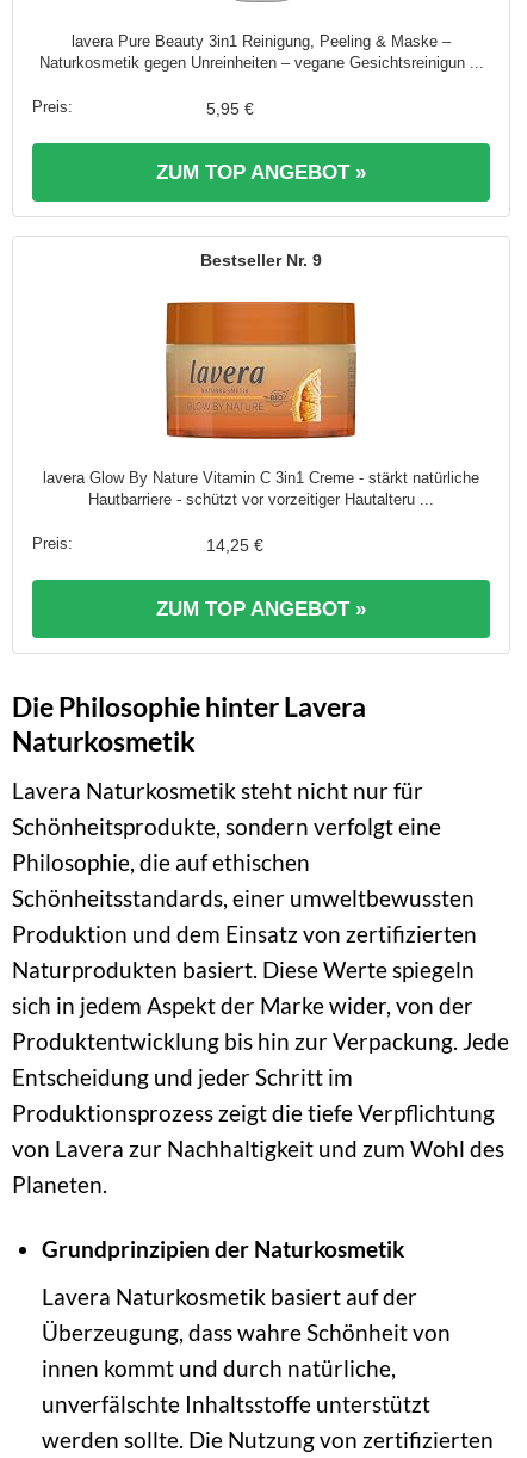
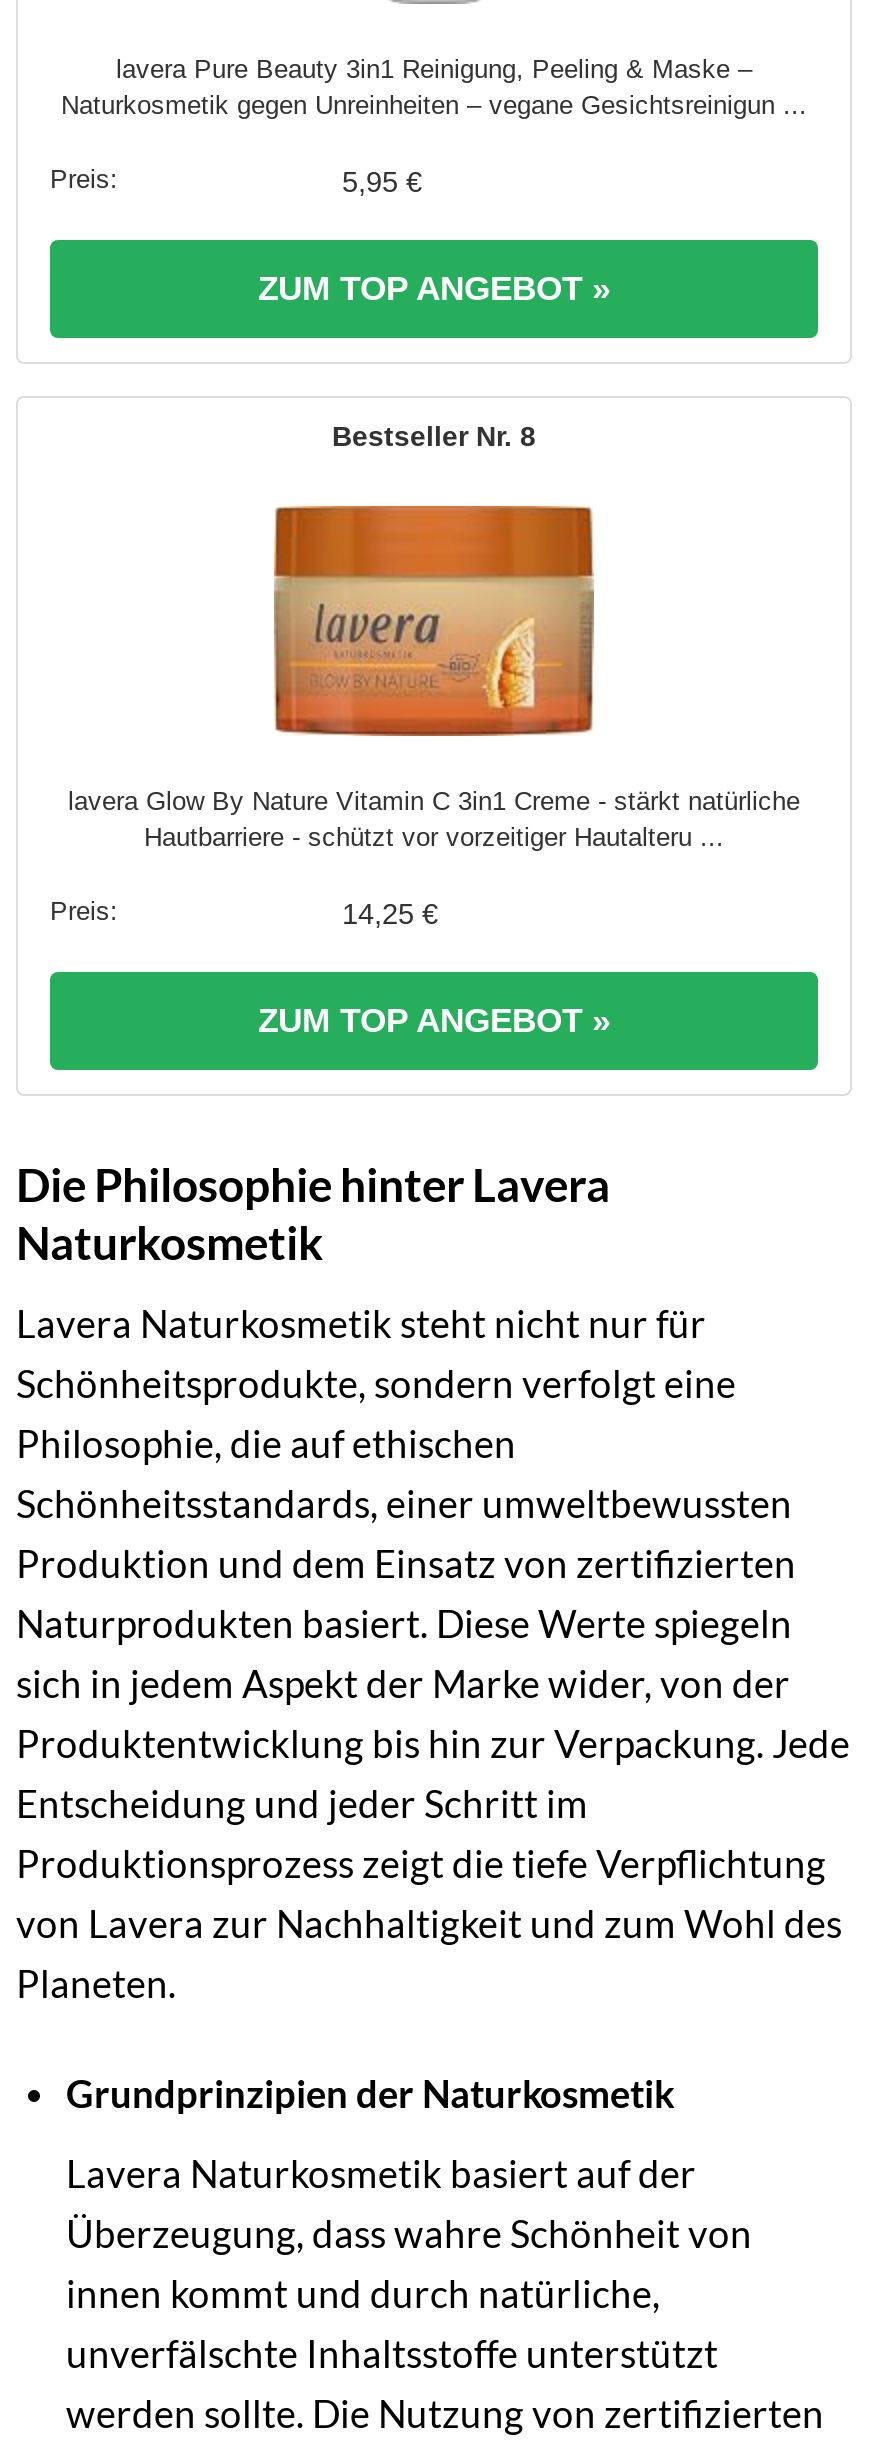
[312,251,322,270] 9 -> [520,420,536,452] 8

